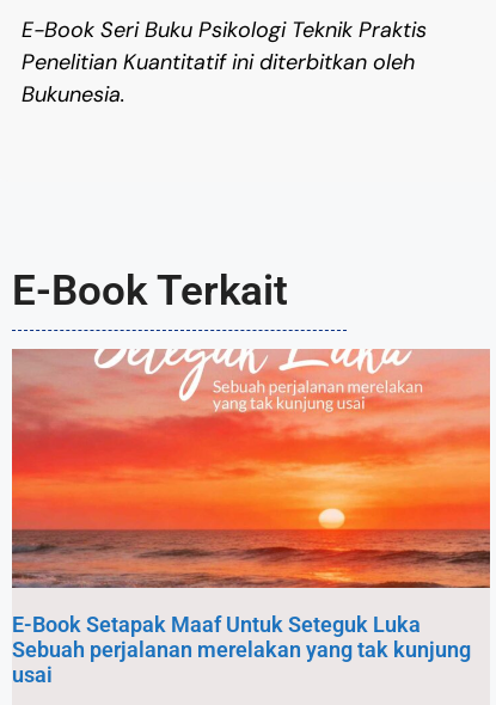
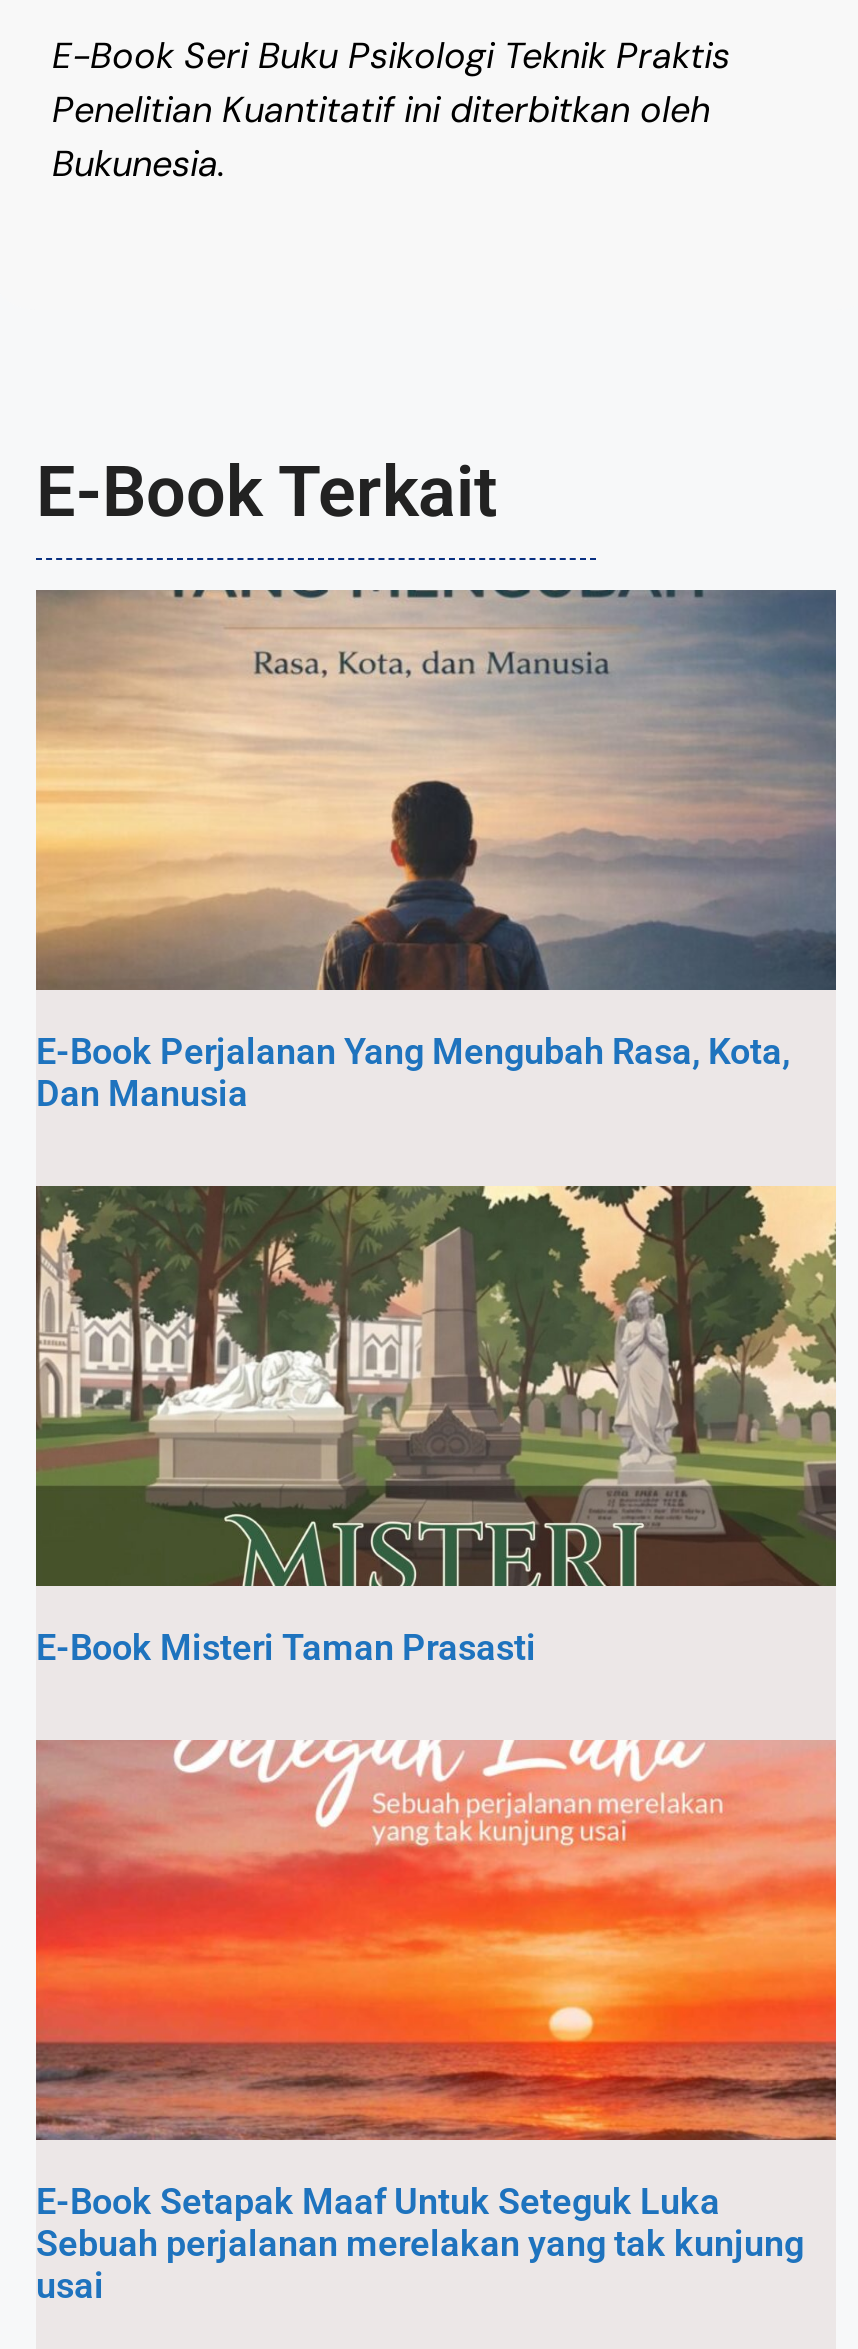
none -> [34,588,838,1114] [image] | E-Book Perjalanan Yang Mengubah Rasa, Kota, | Dan Manusia
none -> [34,1184,838,1668] [image] | E-Book Misteri Taman Prasasti

